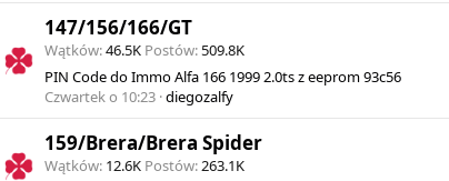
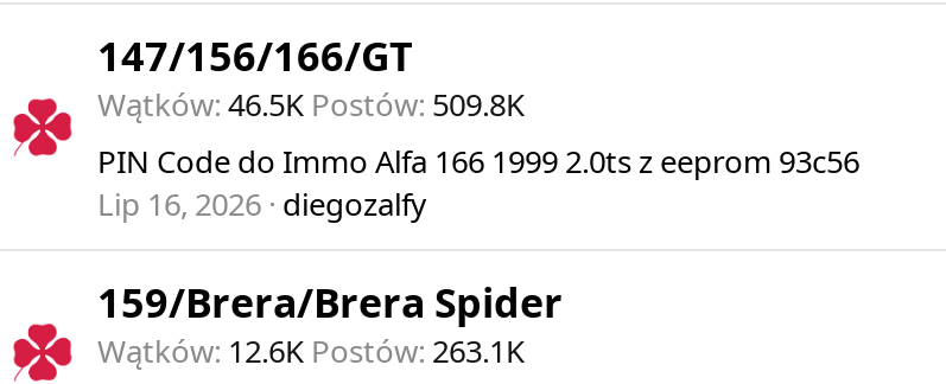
[44,87,233,107] Czwartek o 10:23 diegozalfy -> [97,183,427,226] Lip 16, 2026 diegozalfy

